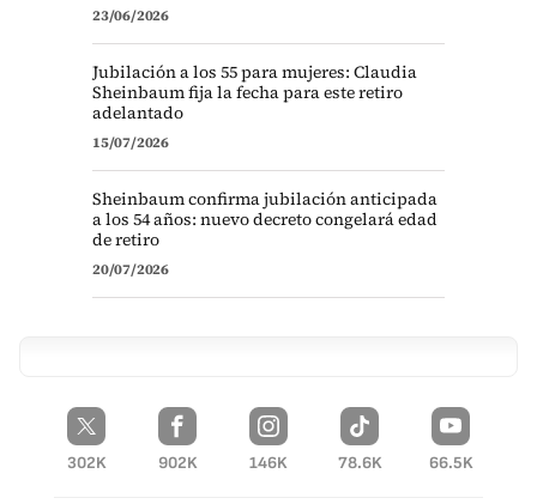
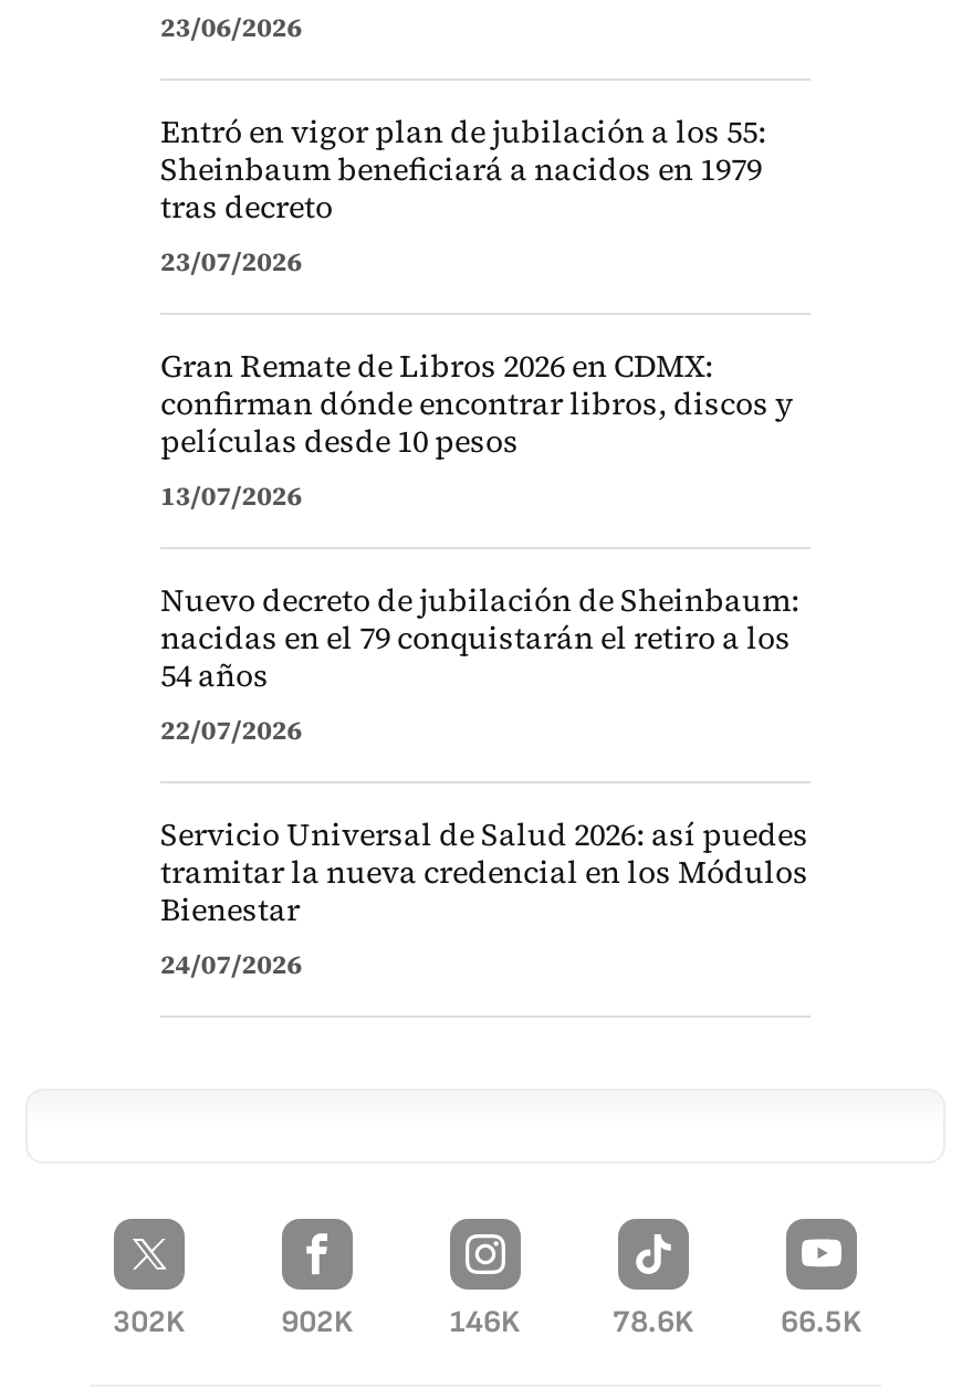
[92,60,438,279] Jubilación a los 55 para mujeres: Claudia | Sheinbaum fija la fecha para este retiro | adelantado | 15/07/2026 | Sheinbaum confirma jubilación anticipada | a los 54 años: nuevo decreto congelará edad | de retiro | 20/07/2026 -> [160,111,808,983] Entró en vigor plan de jubilación a los 55: | Sheinbaum beneficiará a nacidos en 1979 | tras decreto | 23/07/2026 | Gran Remate de Libros 2026 en CDMX: | confirman dónde encontrar libros, discos y | películas desde 10 pesos | 13/07/2026 | Nuevo decreto de jubilación de Sheinbaum: | nacidas en el 79 conquistarán el retiro a los | 54 años | 22/07/2026 | Servicio Universal de Salud 2026: así puedes | tramitar la nueva credencial en los Módulos | Bienestar | 24/07/2026

